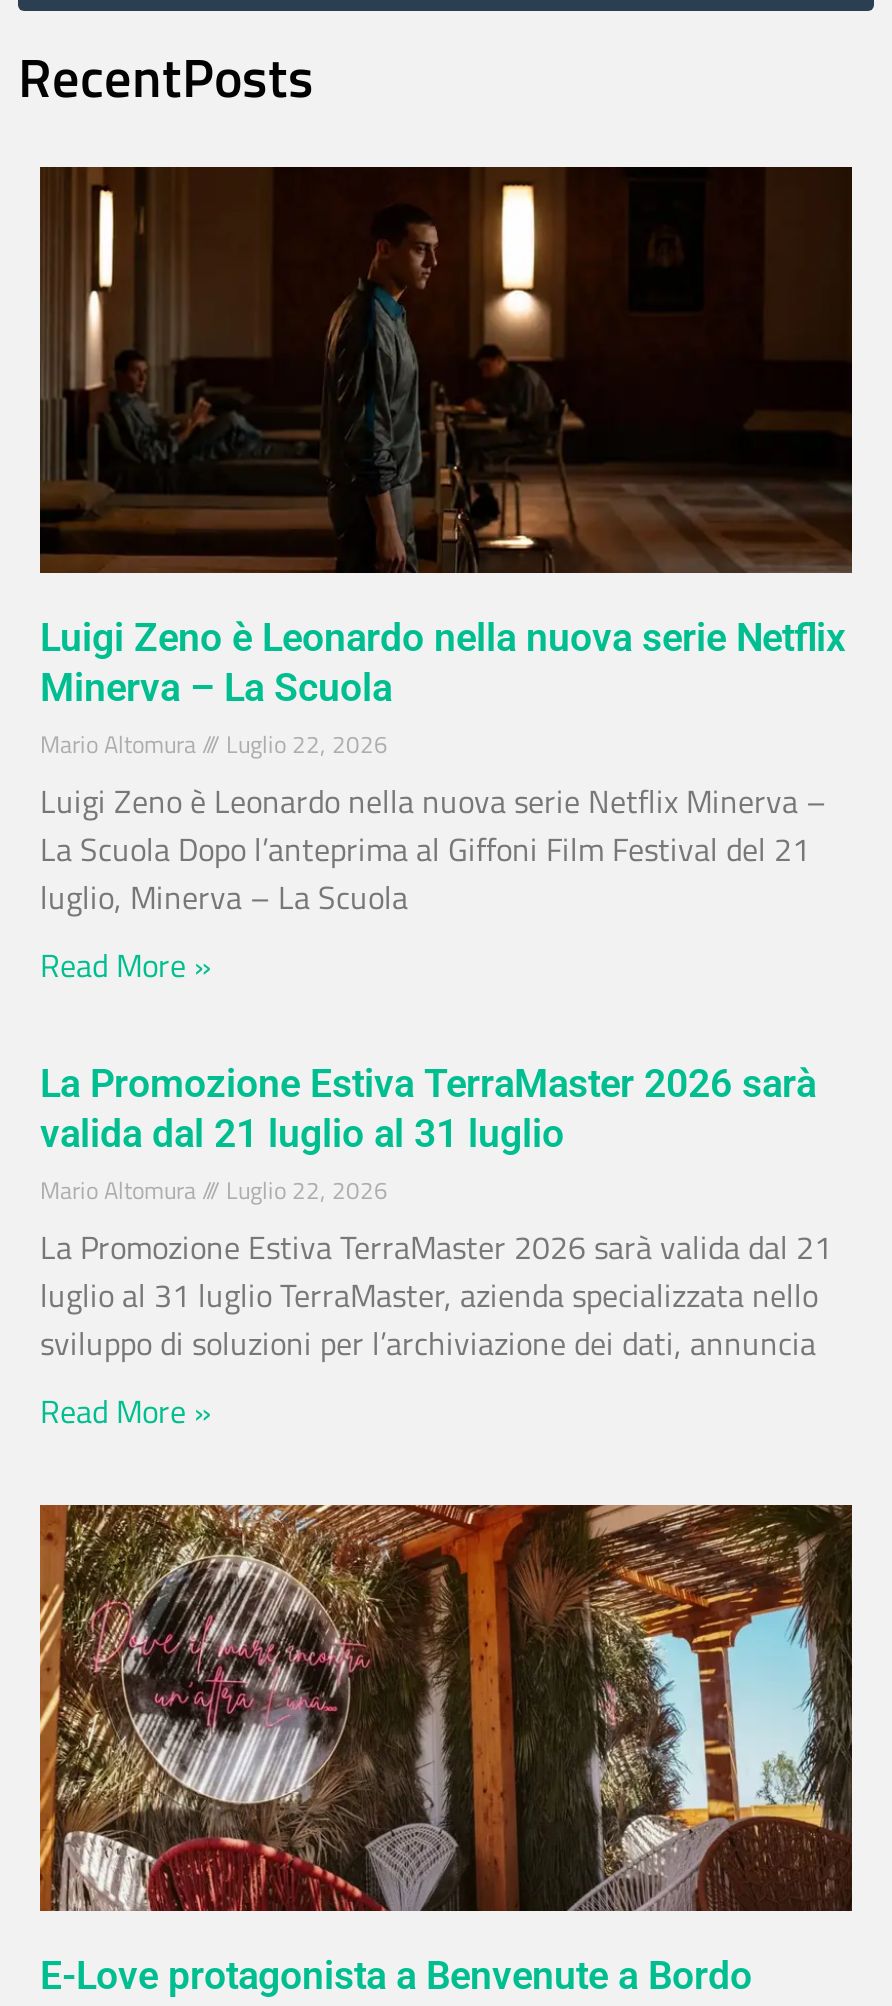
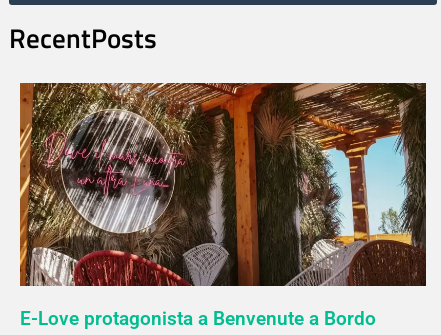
[38,165,852,1434] [image] | Luigi Zeno è Leonardo nella nuova serie Netflix | Minerva – La Scuola | Mario Altomura Luglio 22, 2026 | Luigi Zeno è Leonardo nella nuova serie Netflix Minerva – | La Scuola Dopo l’anteprima al Giffoni Film Festival del 21 | luglio, Minerva – La Scuola | Read More » | La Promozione Estiva TerraMaster 2026 sarà | valida dal 21 luglio al 31 luglio | Mario Altomura Luglio 22, 2026 | La Promozione Estiva TerraMaster 2026 sarà valida dal 21 | luglio al 31 luglio TerraMaster, azienda specializzata nello | sviluppo di soluzioni per l’archiviazione dei dati, annuncia | Read More » -> none

